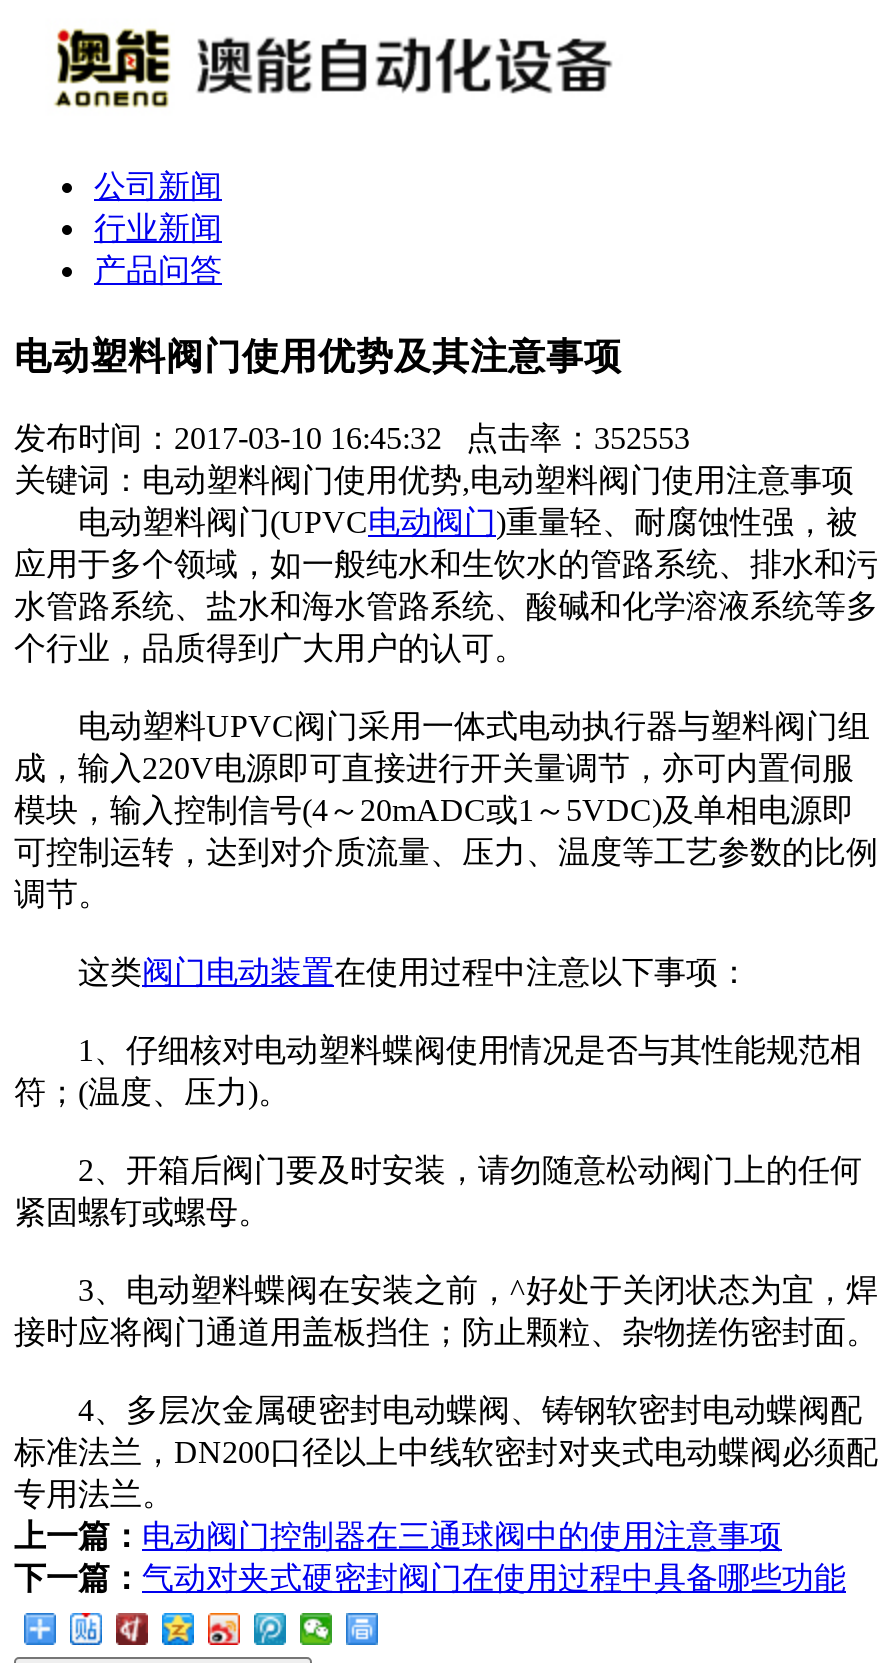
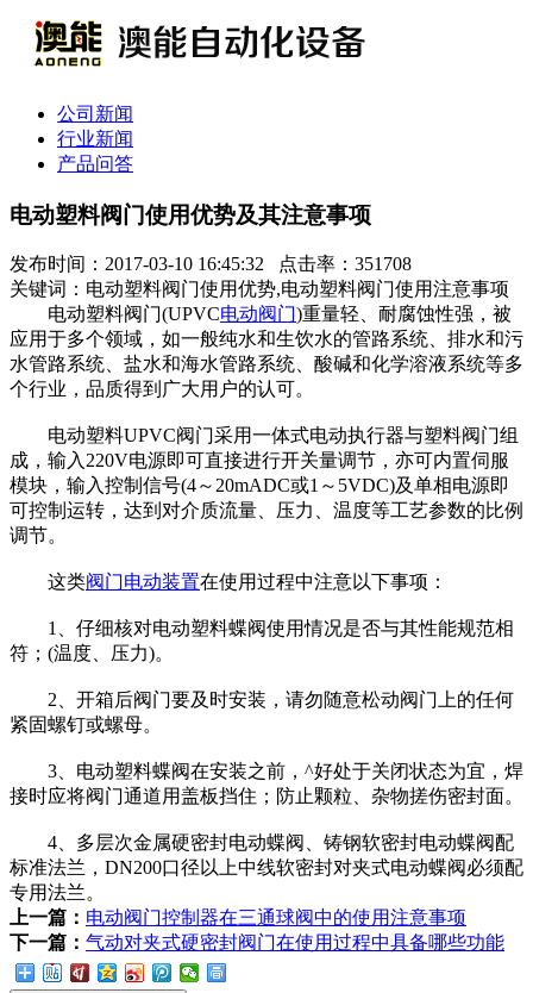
[14,422,690,456] 发布时间：2017-03-10 16:45:32 点击率：352553 -> [10,254,412,274] 发布时间：2017-03-10 16:45:32 点击率：351708

